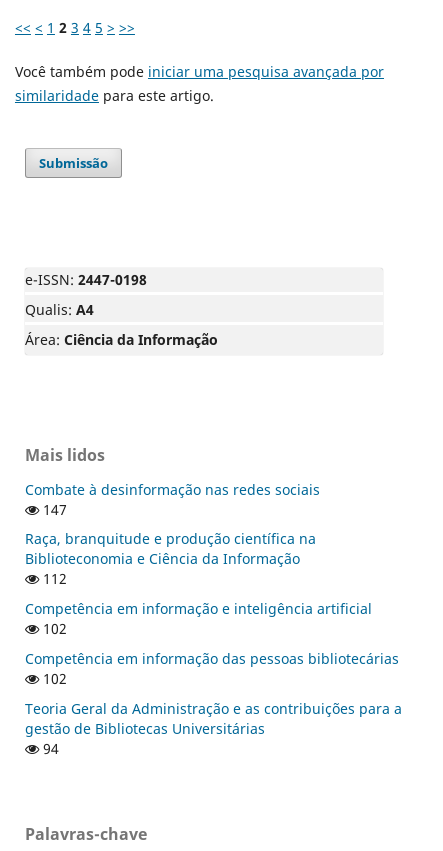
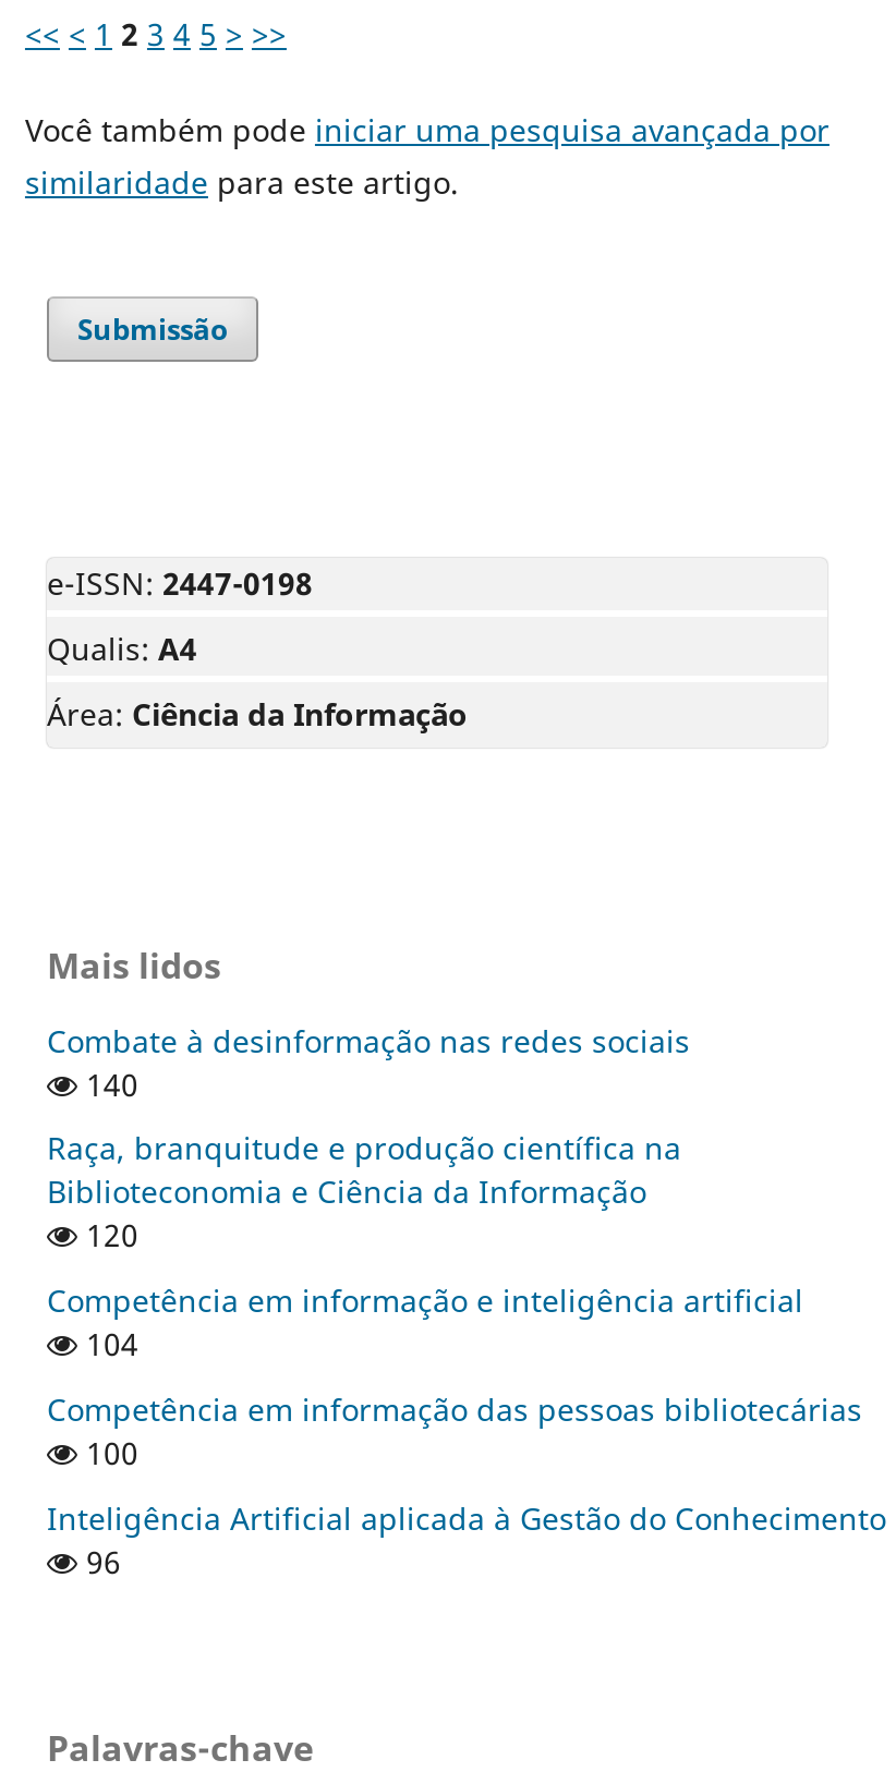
[39,499,67,518] 147 -> [77,1063,138,1104] 140
[39,569,67,588] 112 -> [77,1215,138,1257] 120
[39,619,67,638] 102 -> [77,1324,138,1366] 104
[39,669,67,688] 102 -> [77,1433,138,1474] 100
[25,699,402,758] Teoria Geral da Administração e as contribuições para a | gestão de Bibliotecas Universitárias | 94 -> [47,1498,886,1583] Inteligência Artificial aplicada à Gestão do Conhecimento | 96

